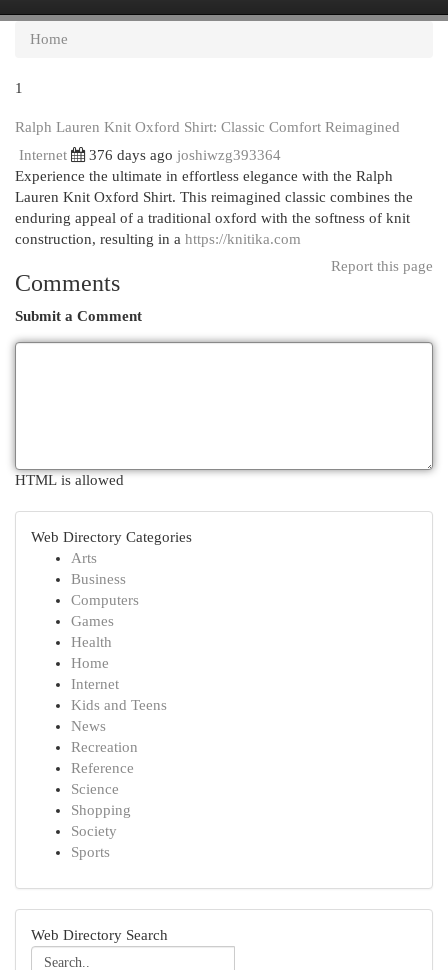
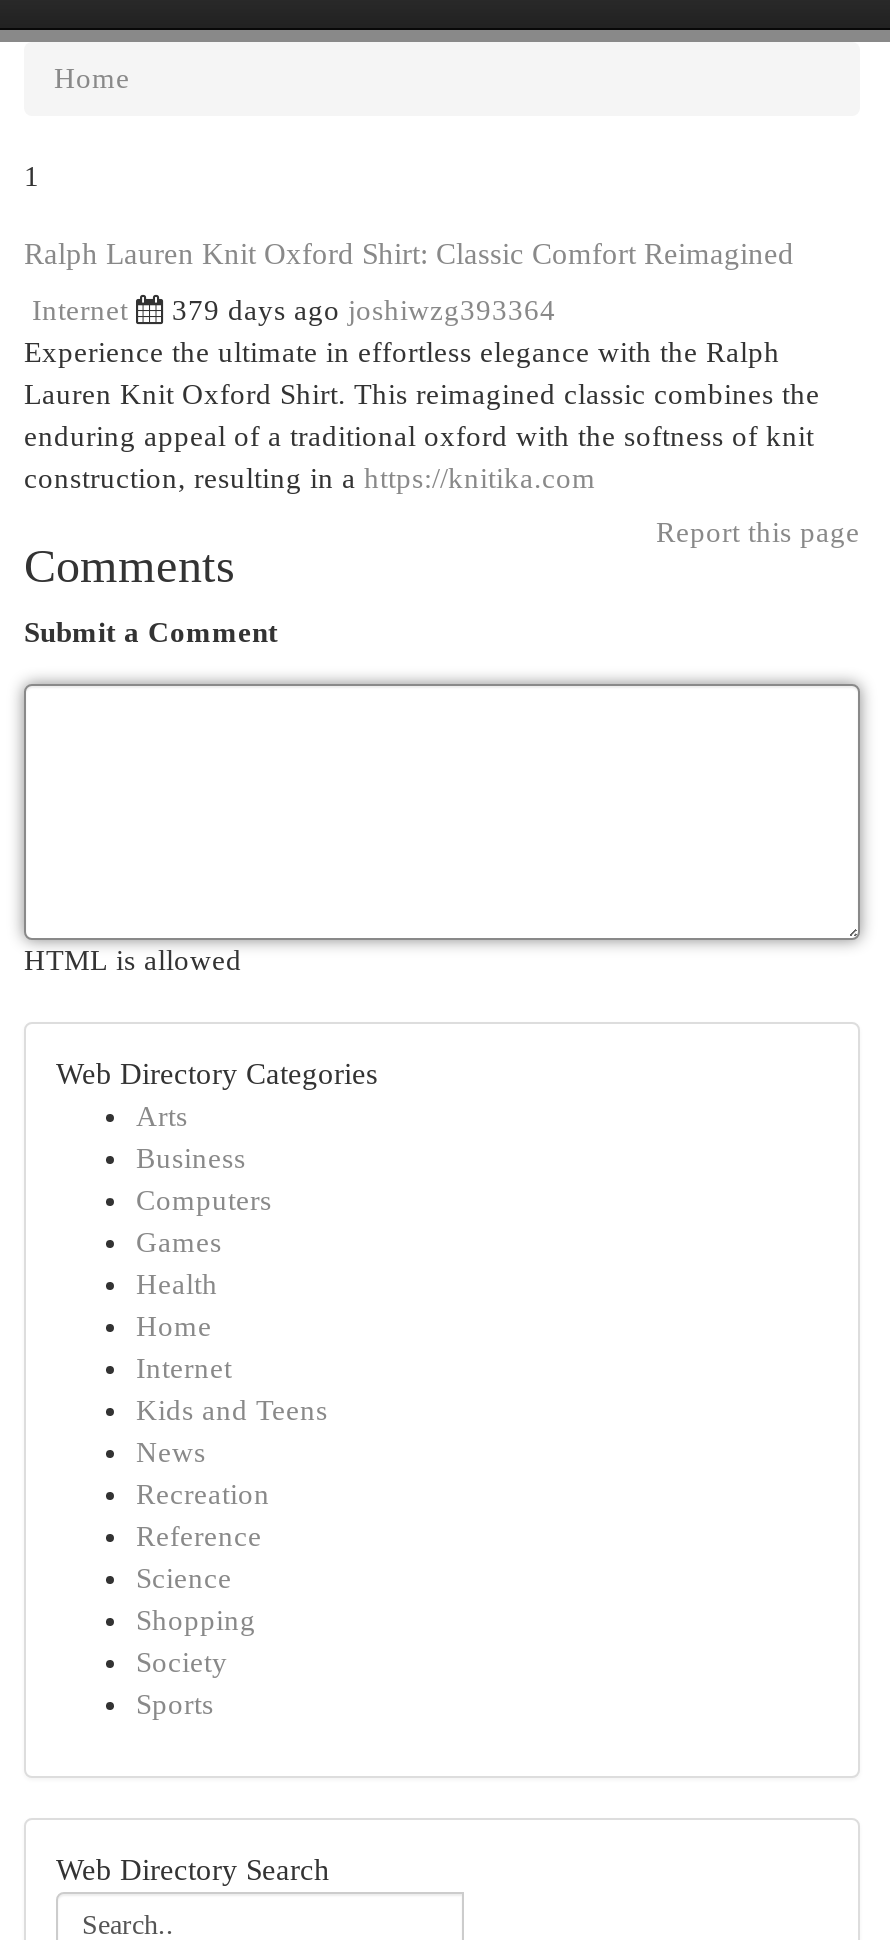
[89,147,281,163] 376 days ago joshiwzg393364 -> [172,294,556,326] 379 days ago joshiwzg393364

